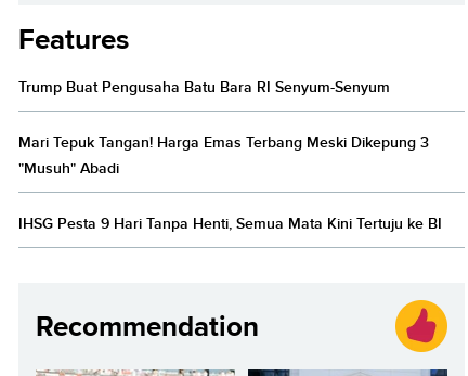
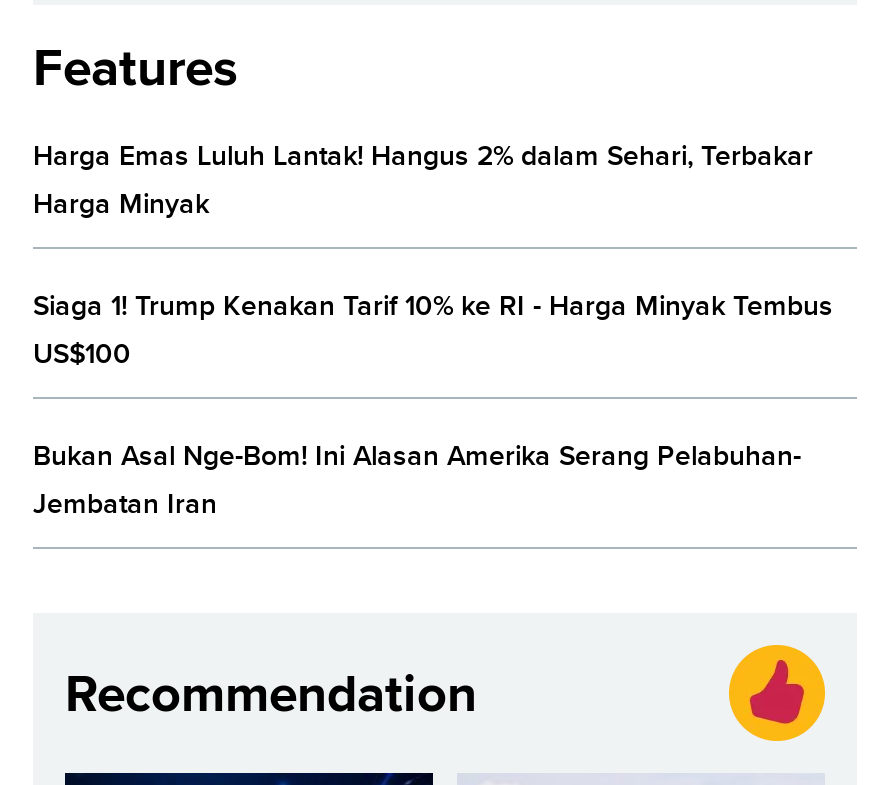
[18,78,442,232] Trump Buat Pengusaha Batu Bara RI Senyum-Senyum | Mari Tepuk Tangan! Harga Emas Terbang Meski Dikepung 3 | "Musuh" Abadi | IHSG Pesta 9 Hari Tanpa Henti, Semua Mata Kini Tertuju ke BI -> [33,139,833,519] Harga Emas Luluh Lantak! Hangus 2% dalam Sehari, Terbakar | Harga Minyak | Siaga 1! Trump Kenakan Tarif 10% ke RI - Harga Minyak Tembus | US$100 | Bukan Asal Nge-Bom! Ini Alasan Amerika Serang Pelabuhan- | Jembatan Iran

